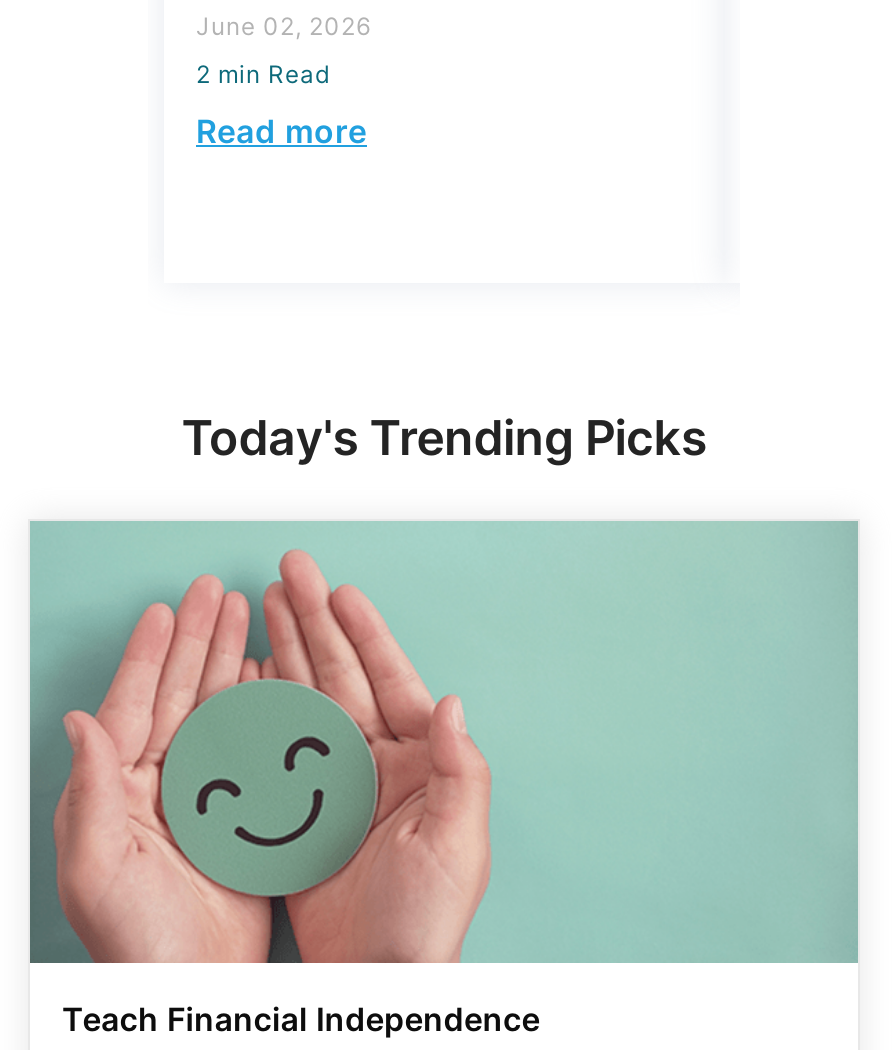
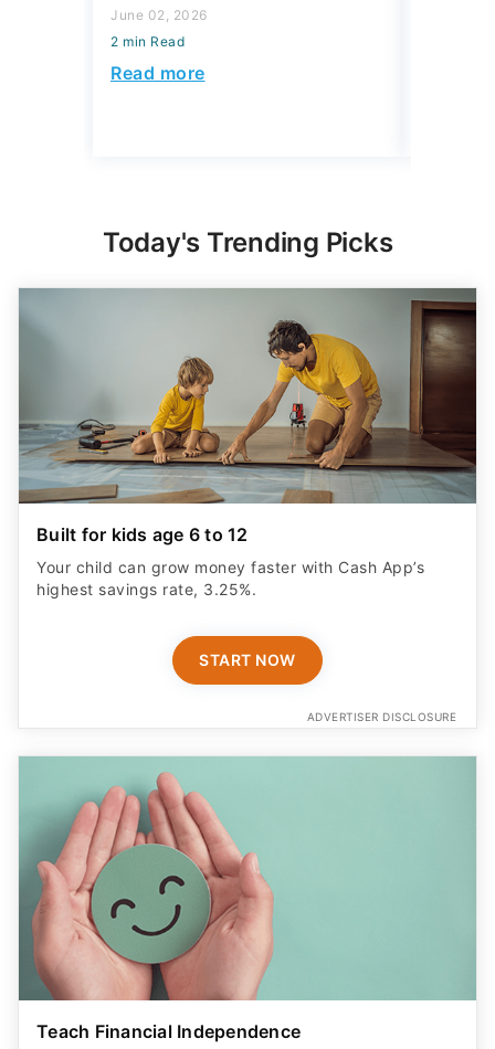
none -> [19,288,477,598] [image] | Built for kids age 6 to 12 | Your child can grow money faster with Cash App’s | highest savings rate, 3.25%.
none -> [199,650,456,723] START NOW | ADVERTISER DISCLOSURE

